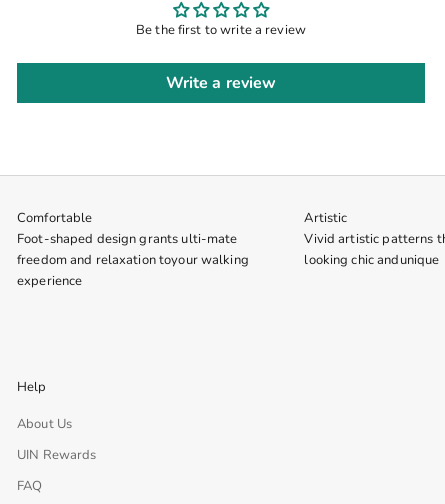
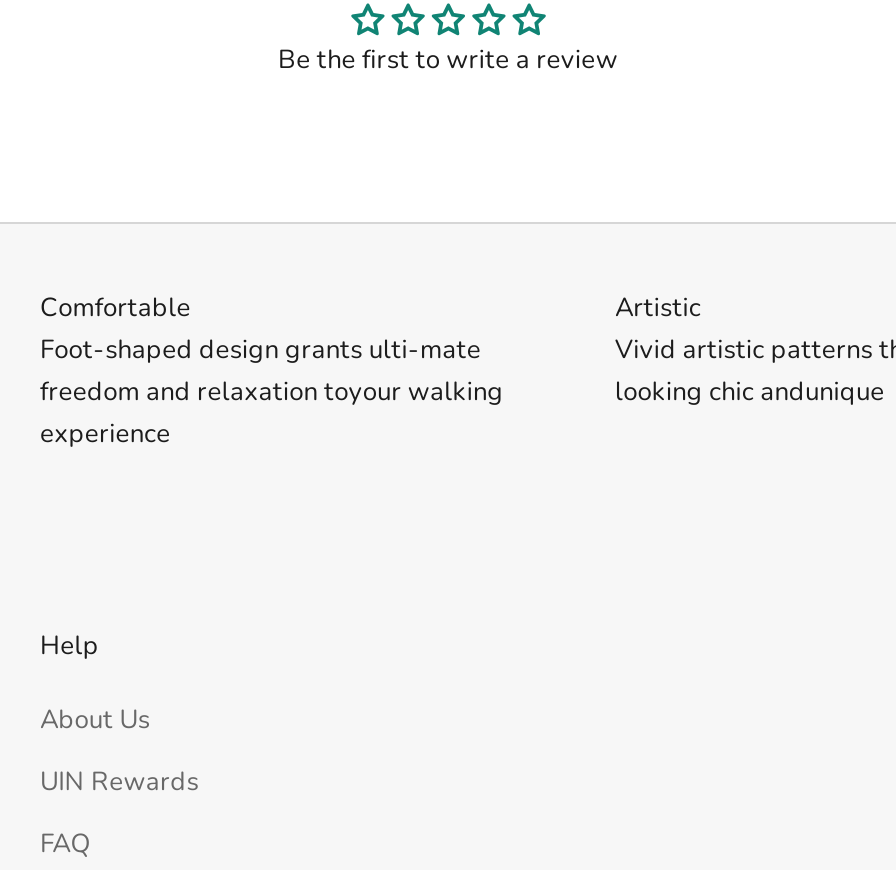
[166,72,276,94] Write a review -> none

